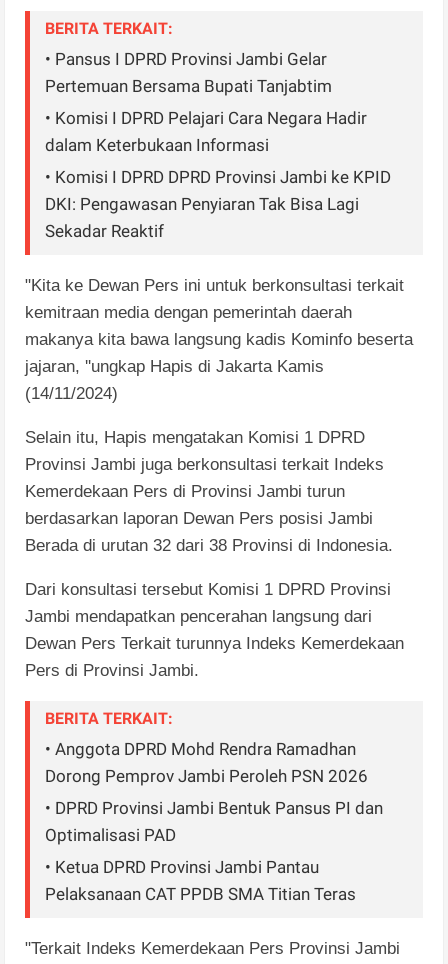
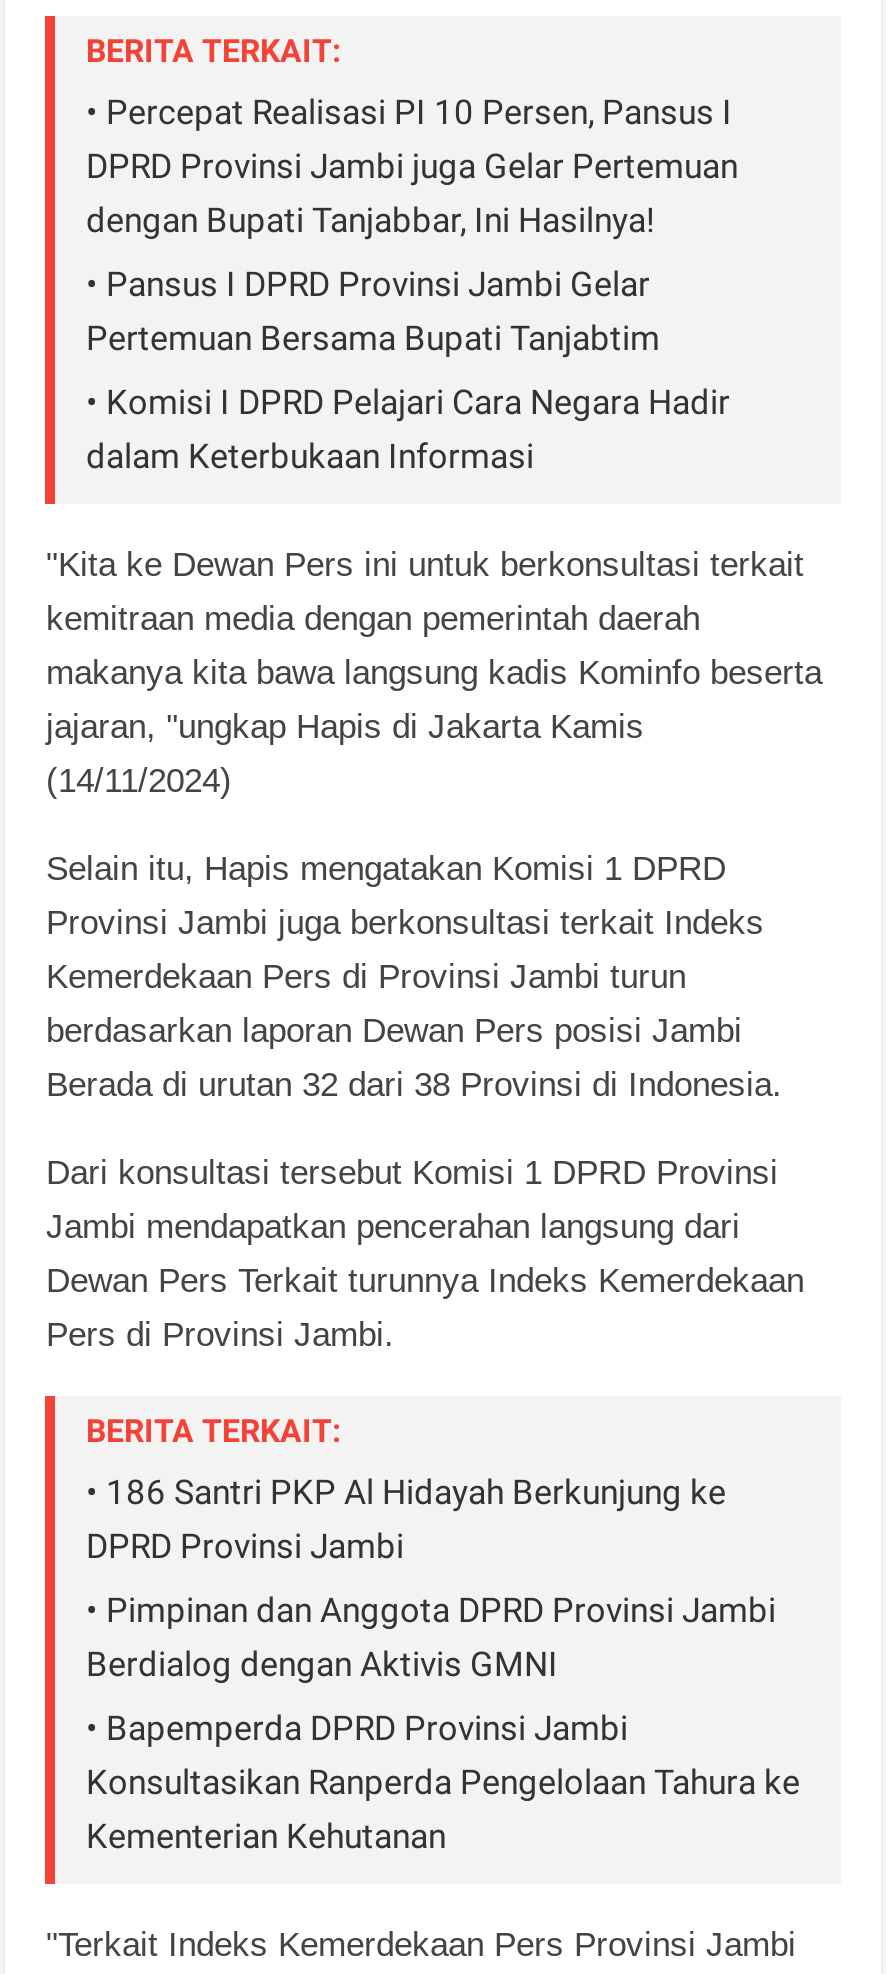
none -> [86,93,738,241] • Percepat Realisasi PI 10 Persen, Pansus I | DPRD Provinsi Jambi juga Gelar Pertemuan | dengan Bupati Tanjabbar, Ini Hasilnya!
moved [45,49,367,155] -> [86,265,730,477]: • Pansus I DPRD Provinsi Jambi Gelar | Pertemuan Bersama Bupati Tanjabtim | • Komisi I DPRD Pelajari Cara Negara Hadir | dalam Keterbukaan Informasi
[45,167,391,241] • Komisi I DPRD DPRD Provinsi Jambi ke KPID | DKI: Pengawasan Penyiaran Tak Bisa Lagi | Sekadar Reaktif -> none
[45,739,368,786] • Anggota DPRD Mohd Rendra Ramadhan | Dorong Pemprov Jambi Peroleh PSN 2026 -> [86,1473,726,1567] • 186 Santri PKP Al Hidayah Berkunjung ke | DPRD Provinsi Jambi
[45,798,383,845] • DPRD Provinsi Jambi Bentuk Pansus PI dan | Optimalisasi PAD -> [86,1591,776,1685] • Pimpinan dan Anggota DPRD Provinsi Jambi | Berdialog dengan Aktivis GMNI
[45,857,356,904] • Ketua DPRD Provinsi Jambi Pantau | Pelaksanaan CAT PPDB SMA Titian Teras -> [86,1709,800,1857] • Bapemperda DPRD Provinsi Jambi | Konsultasikan Ranperda Pengelolaan Tahura ke | Kementerian Kehutanan

